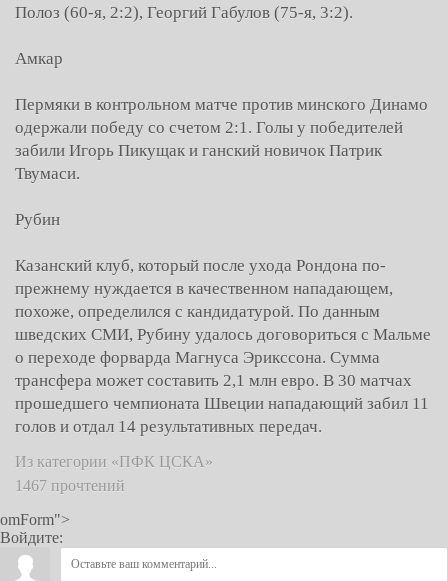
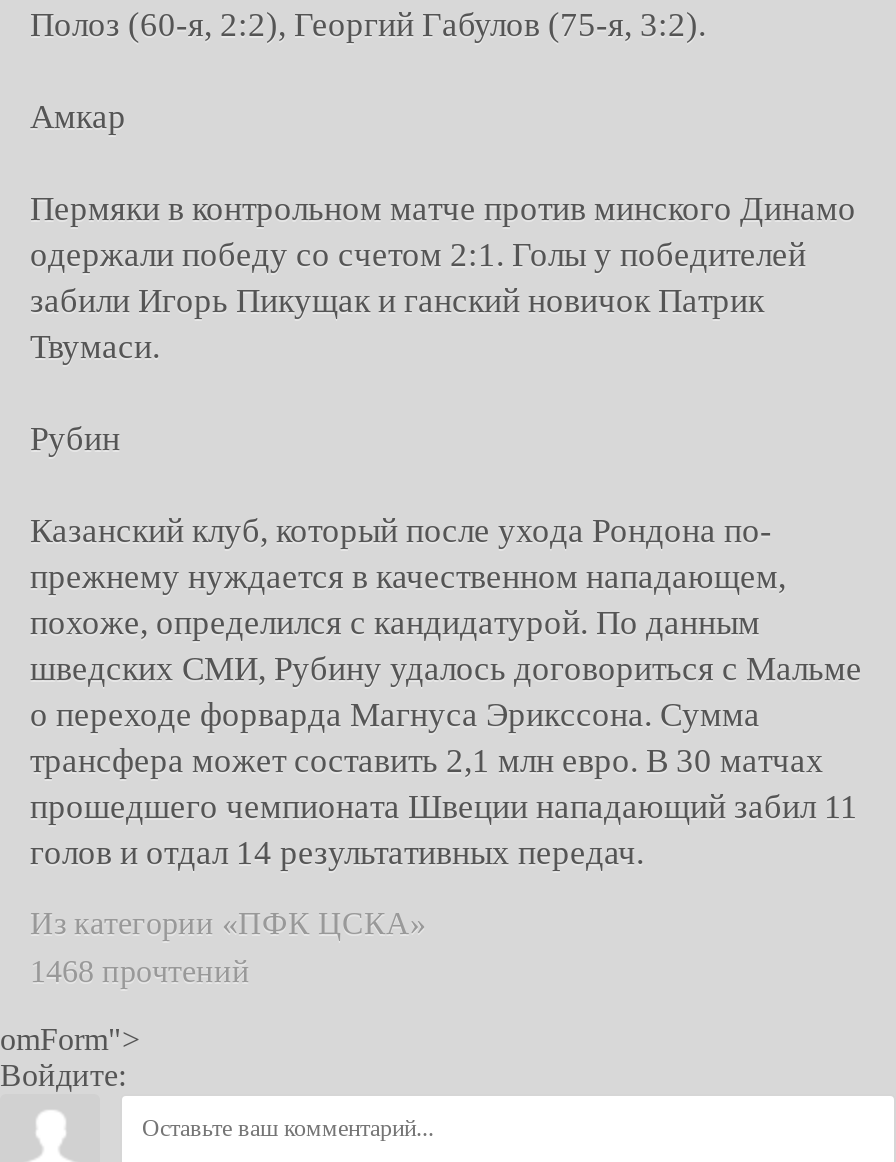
[15,477,125,494] 1467 прочтений -> [30,954,250,988] 1468 прочтений

